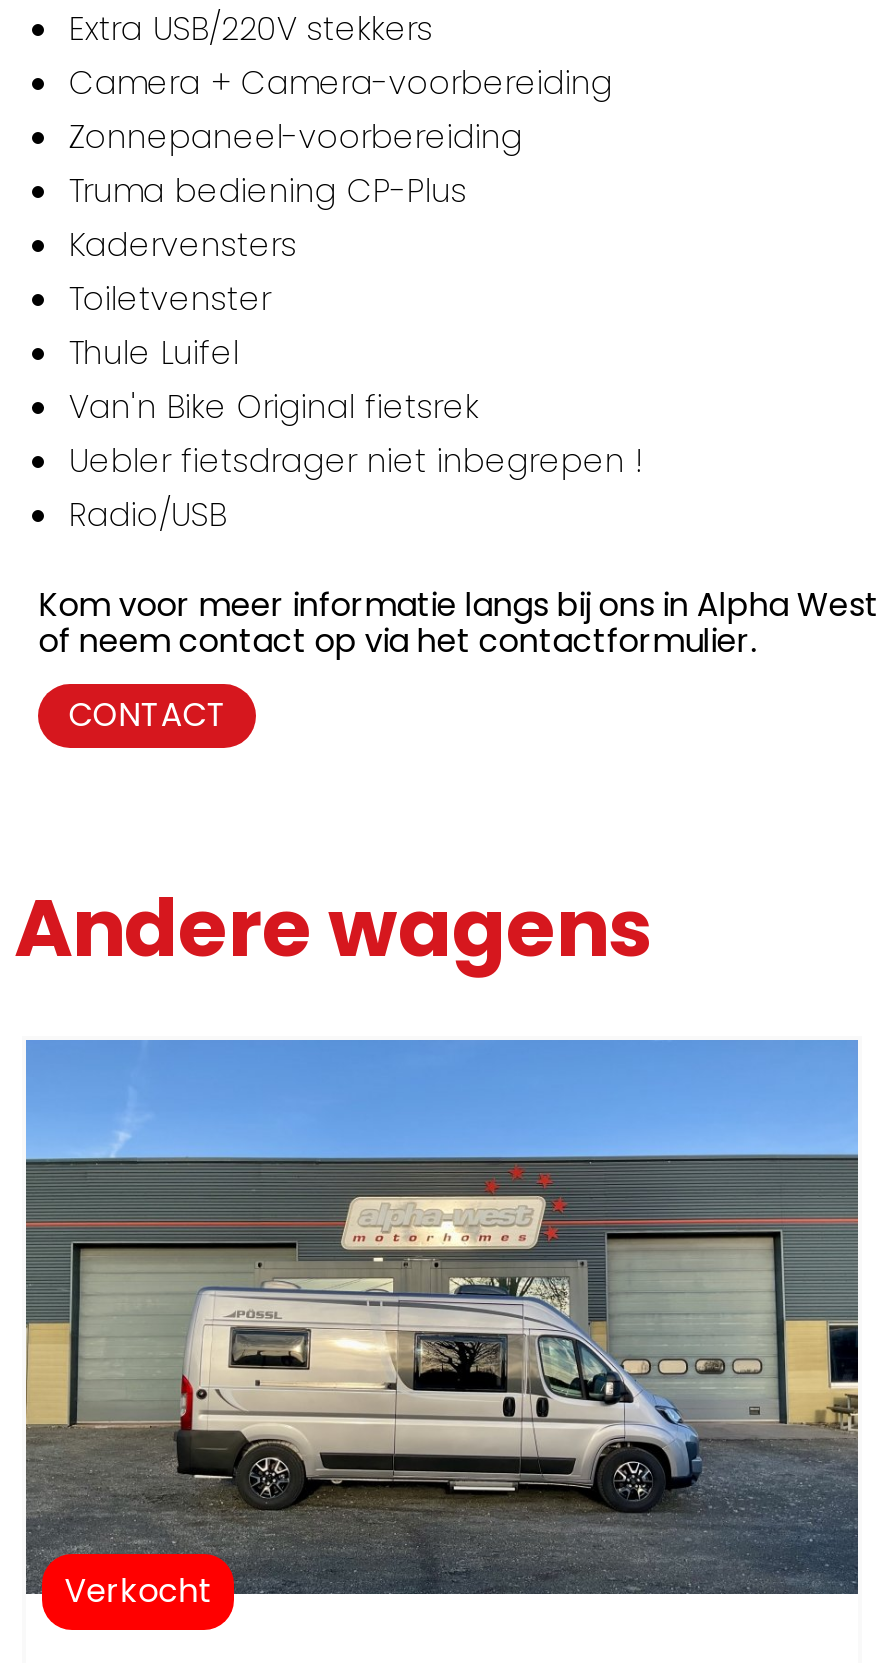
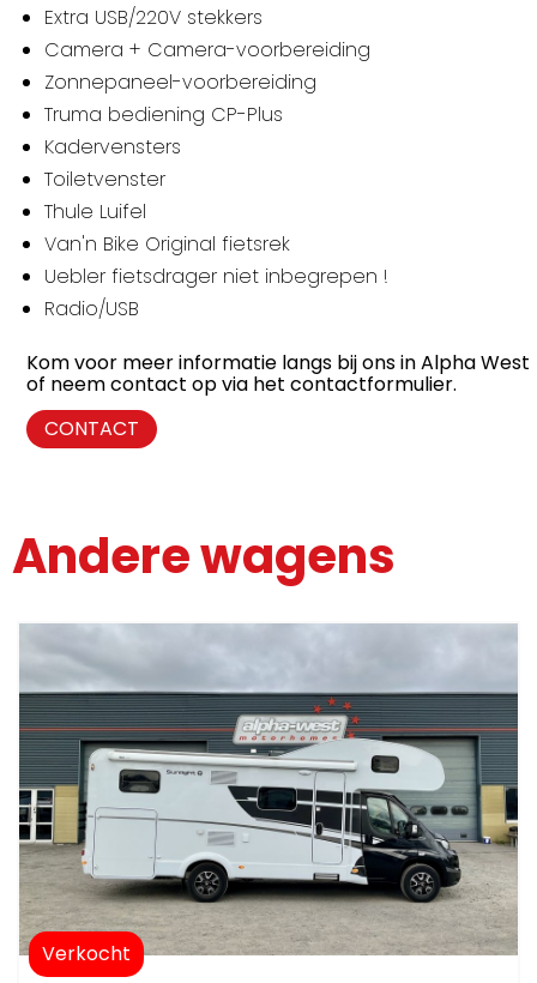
[24,1040,860,1594] [image] -> [18,625,519,954] [image]

